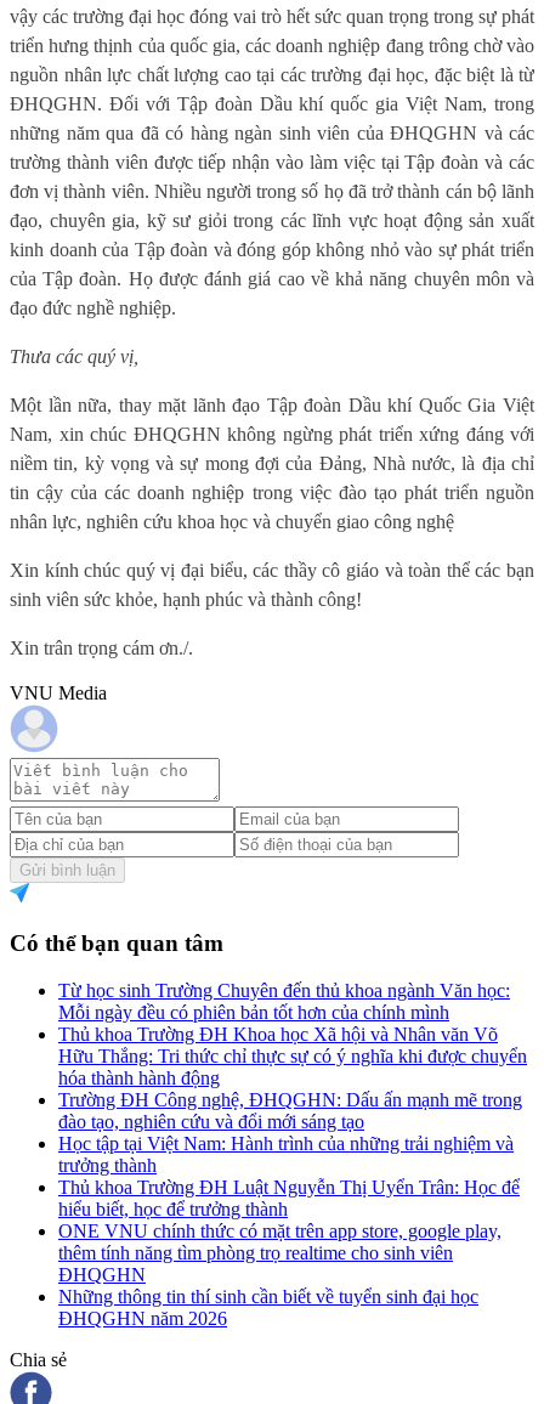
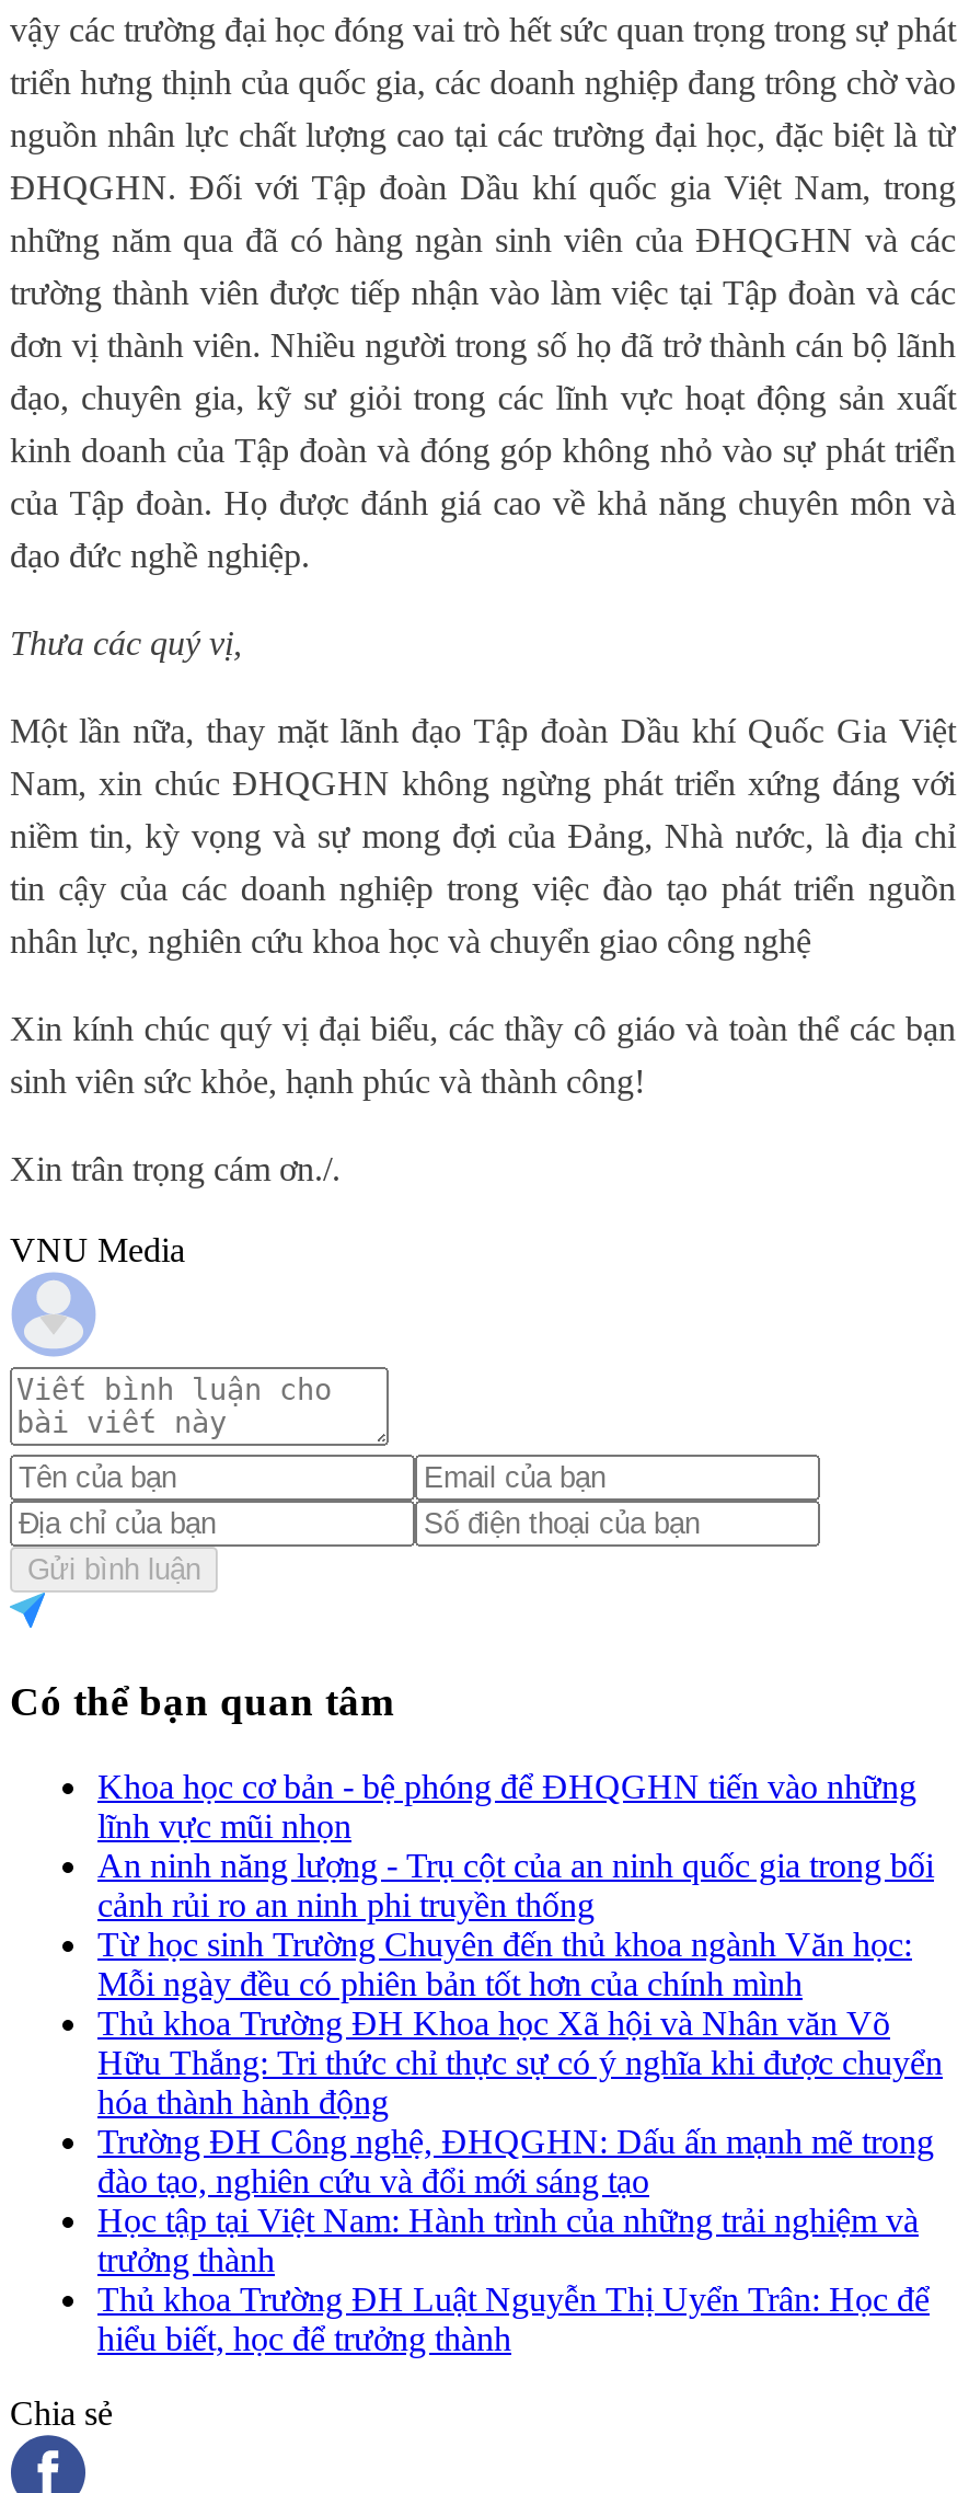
none -> [97,1767,934,1923] Khoa học cơ bản - bệ phóng để ĐHQGHN tiến vào những | lĩnh vực mũi nhọn | An ninh năng lượng - Trụ cột của an ninh quốc gia trong bối | cảnh rủi ro an ninh phi truyền thống
moved [58,980,527,1219] -> [97,1925,943,2357]: Từ học sinh Trường Chuyên đến thủ khoa ngành Văn học: | Mỗi ngày đều có phiên bản tốt hơn của chính mình | Thủ khoa Trường ĐH Khoa học Xã hội và Nhân văn Võ | ... | Thủ khoa Trường ĐH Luật Nguyễn Thị Uyển Trân: Học để | hiểu biết, học để trưởng thành
[58,1220,501,1328] ONE VNU chính thức có mặt trên app store, google play, | thêm tính năng tìm phòng trọ realtime cho sinh viên | ĐHQGHN | Những thông tin thí sinh cần biết về tuyển sinh đại học | ĐHQGHN năm 2026 -> none

